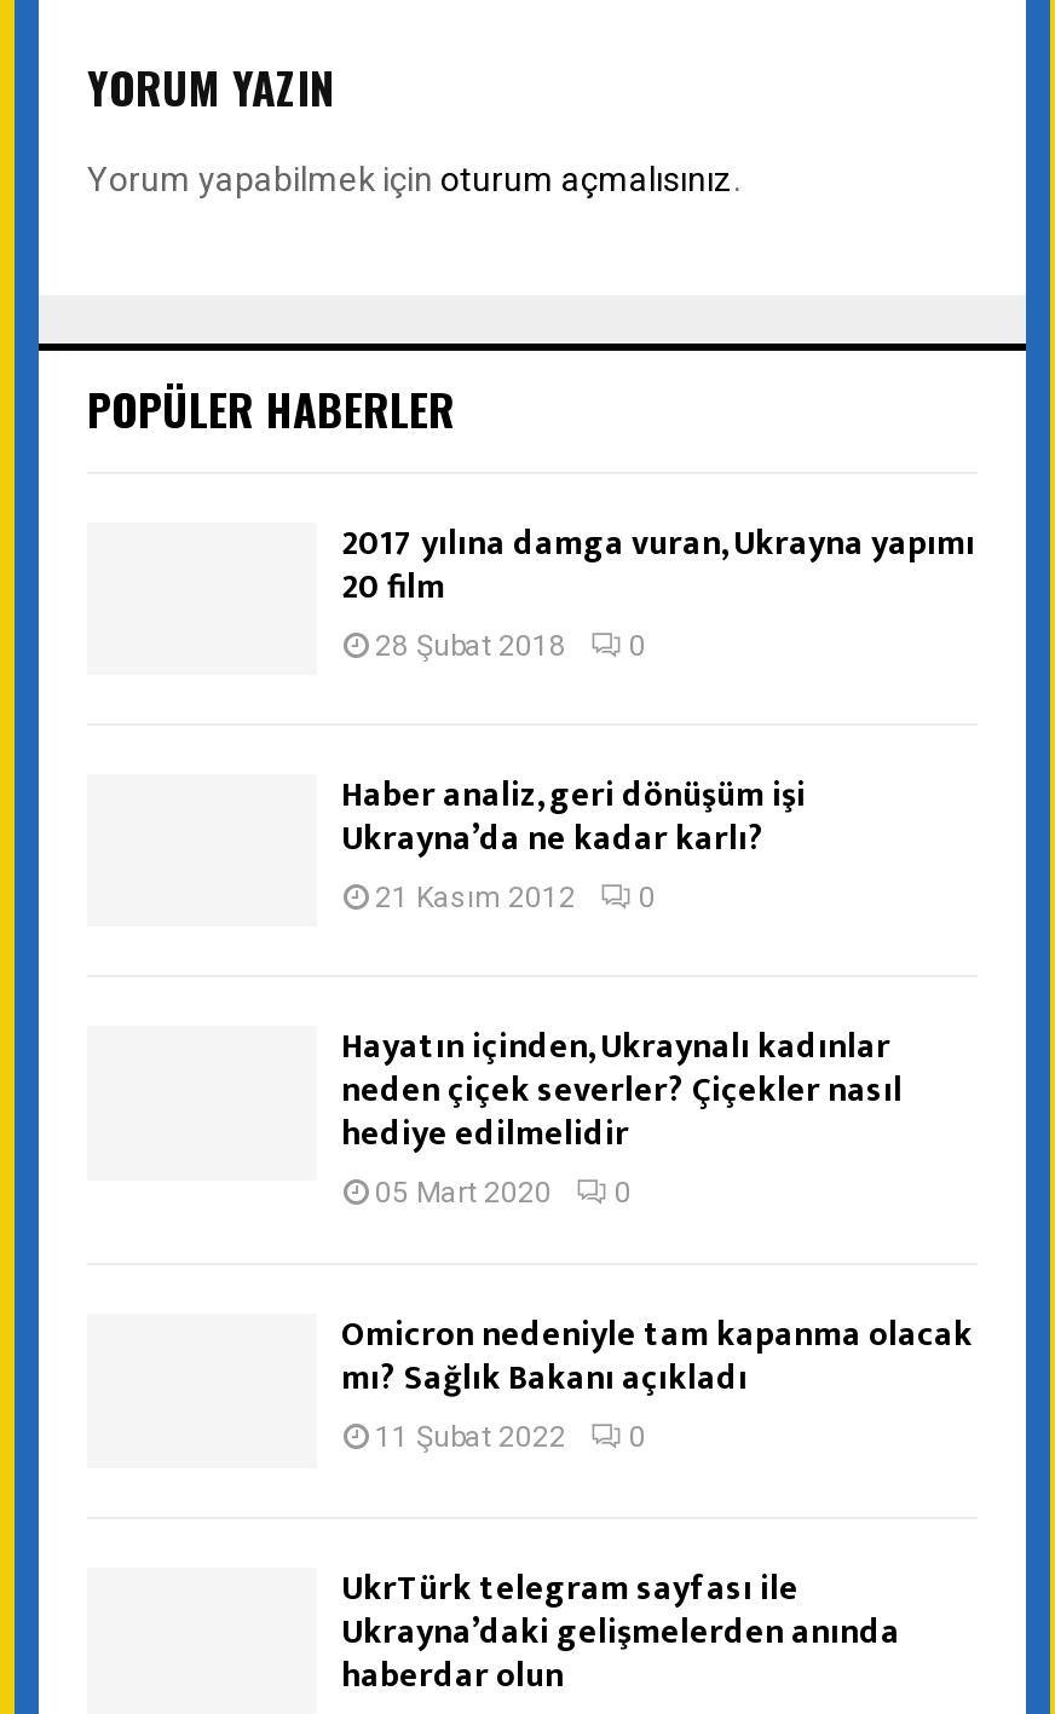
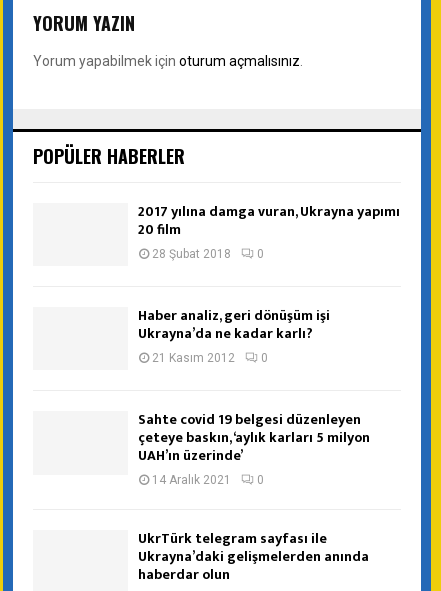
[341,1020,973,1455] Hayatın içinden, Ukraynalı kadınlar | neden çiçek severler? Çiçekler nasıl | hediye edilmelidir | 05 Mart 2020 | 0 | Omicron nedeniyle tam kapanma olacak | mı? Sağlık Bakanı açıkladı | 11 Şubat 2022 -> [138,408,370,487] Sahte covid 19 belgesi düzenleyen | çeteye baskın, ‘aylık karları 5 milyon | UAH’ın üzerinde’ | 14 Aralık 2021

